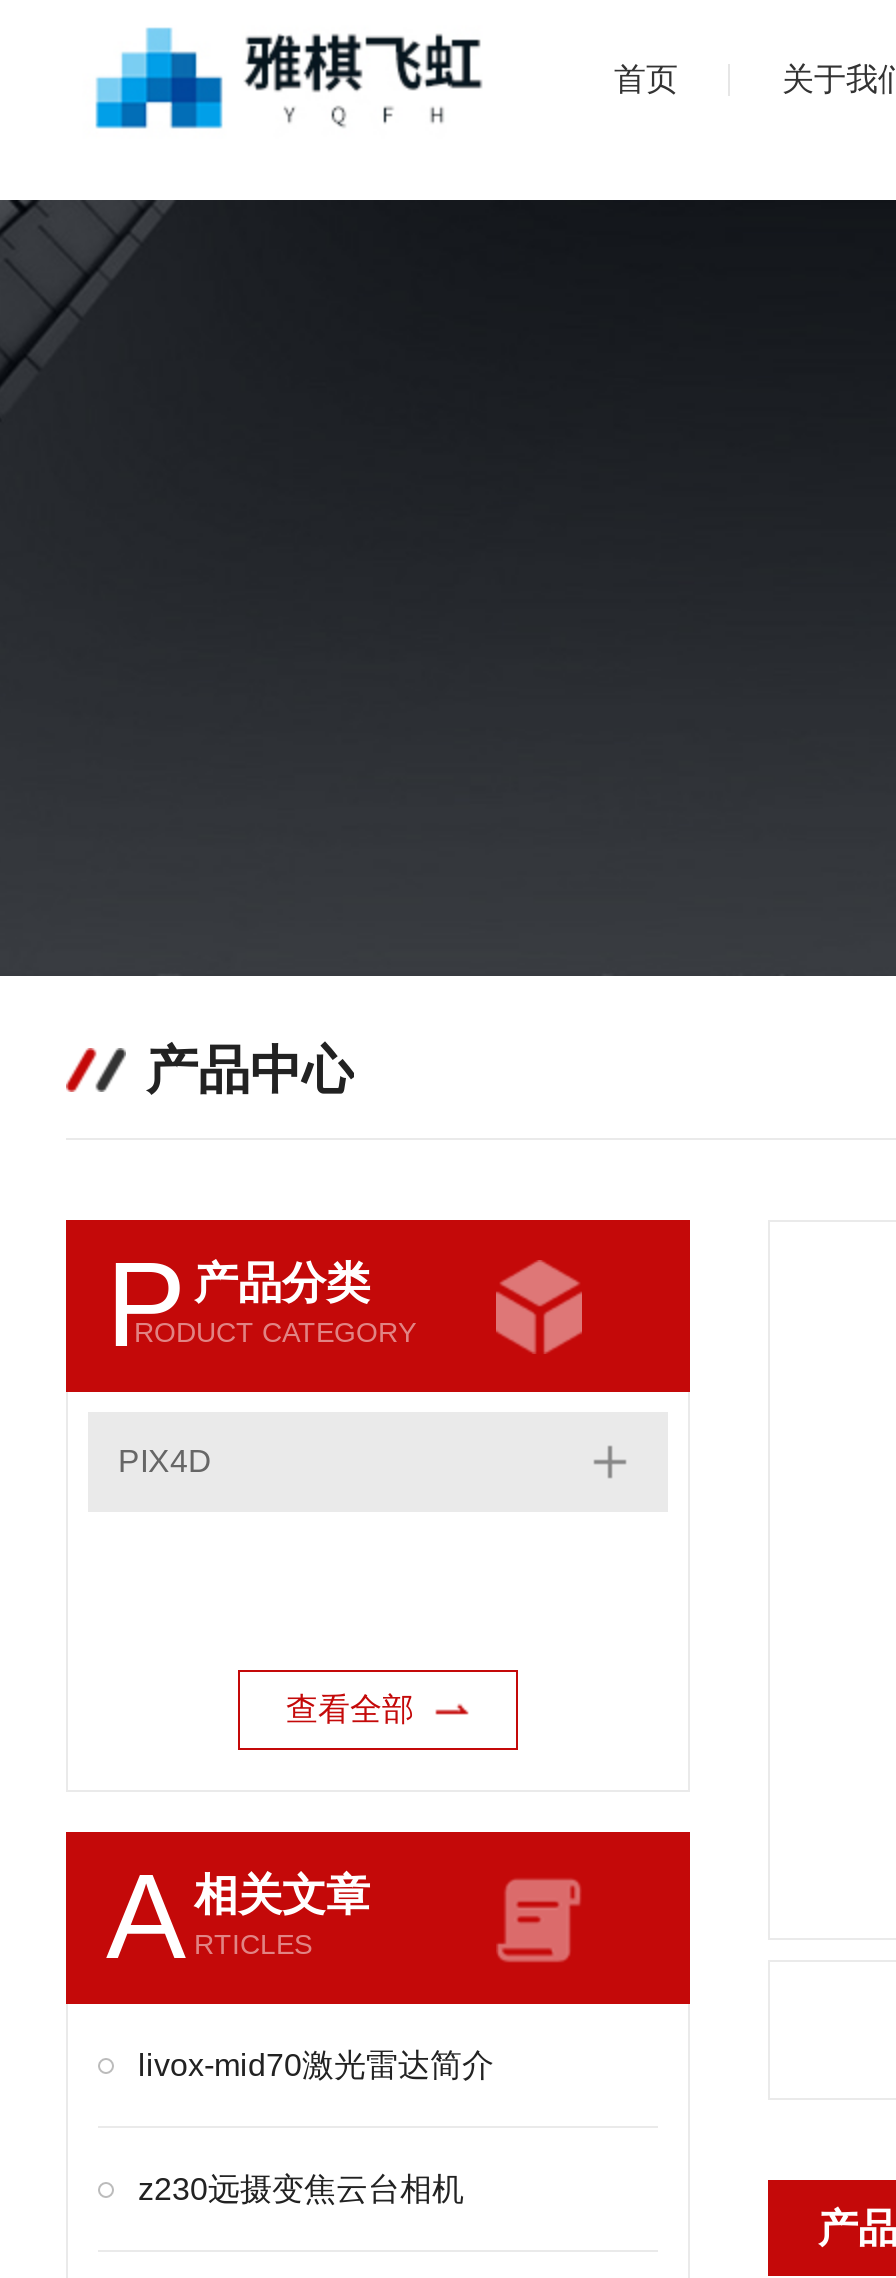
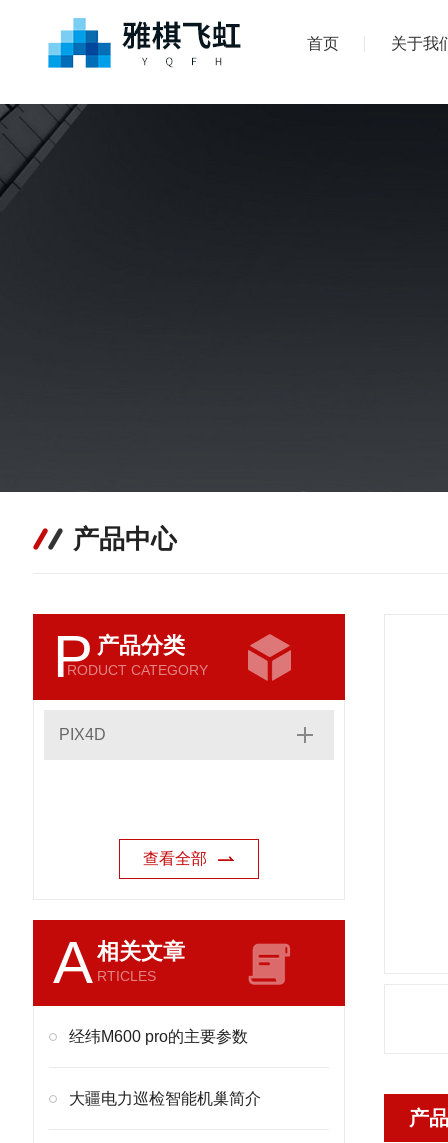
[138,2048,494,2082] livox-mid70激光雷达简介 -> [69,1028,248,1045] 经纬M600 pro的主要参数
[138,2172,464,2206] z230远摄变焦云台相机 -> [69,1090,261,1107] 大疆电力巡检智能机巢简介

